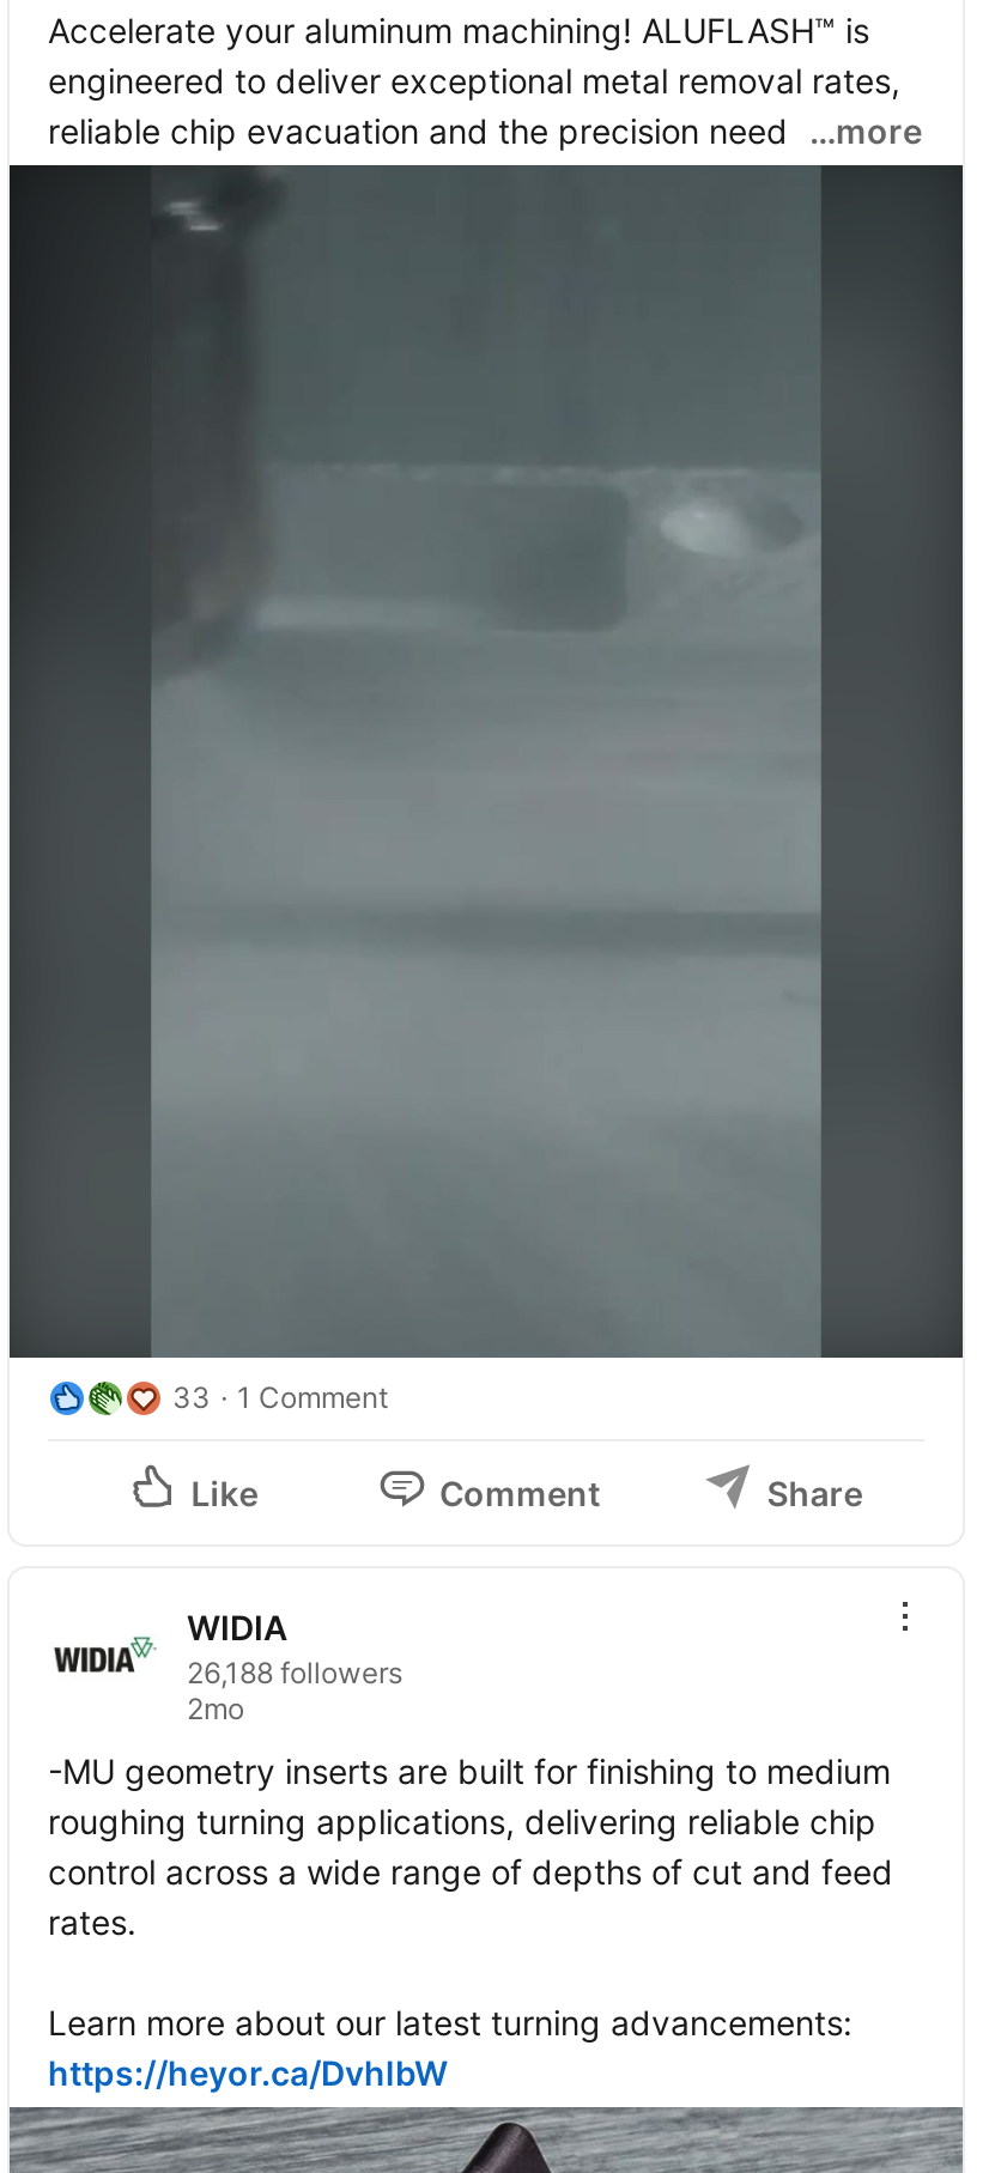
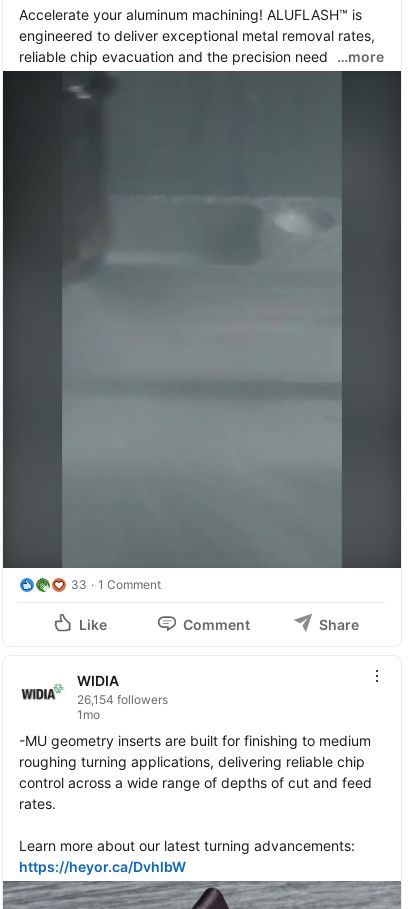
[187,1654,402,1726] 26,188 followers | 2mo -> [77,692,168,722] 26,154 followers | 1mo

